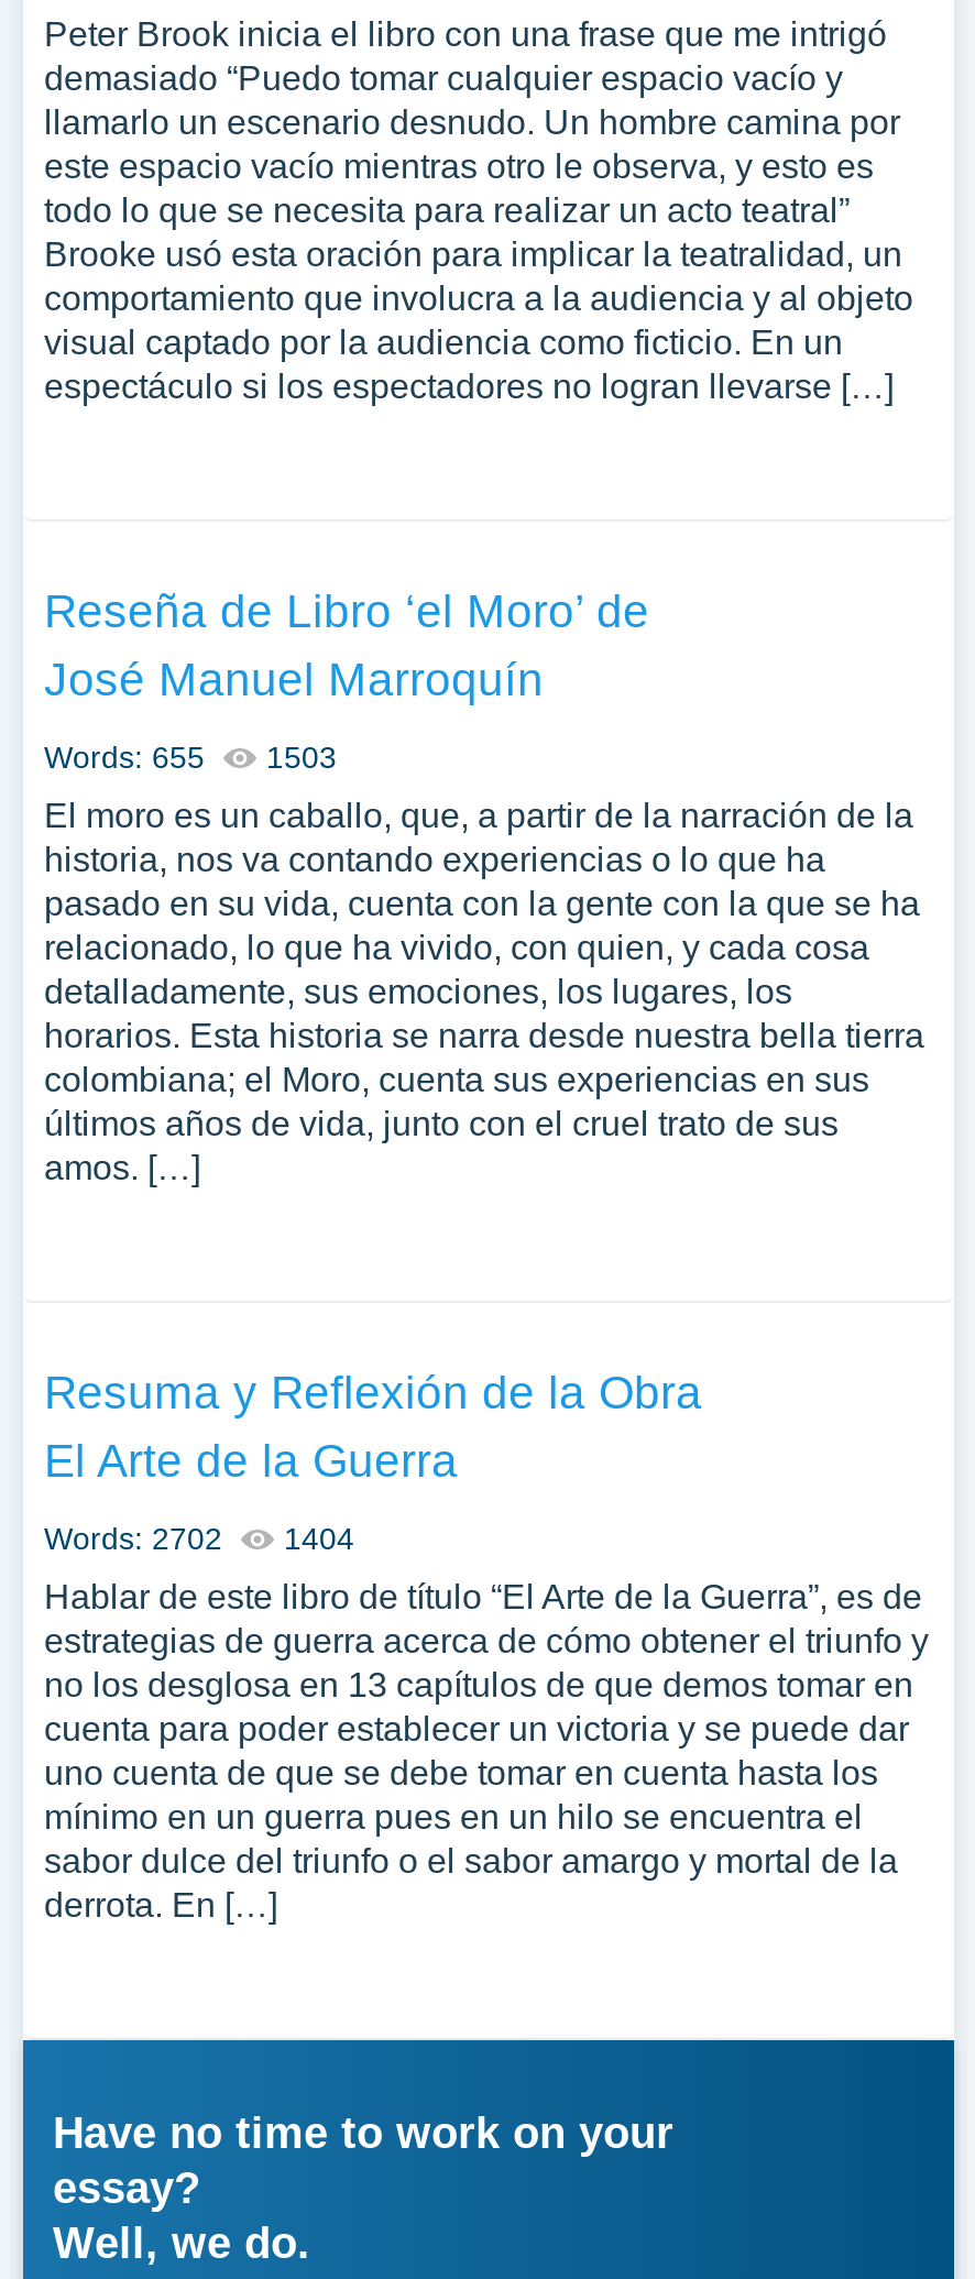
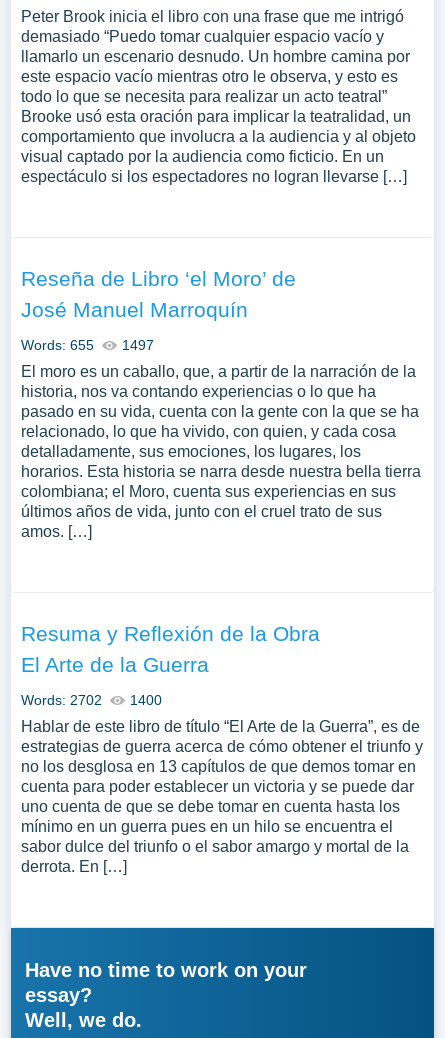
[44,739,337,775] Words: 655 1503 -> [20,337,153,353] Words: 655 1497
[44,1521,354,1556] Words: 2702 1404 -> [20,692,161,708] Words: 2702 1400

